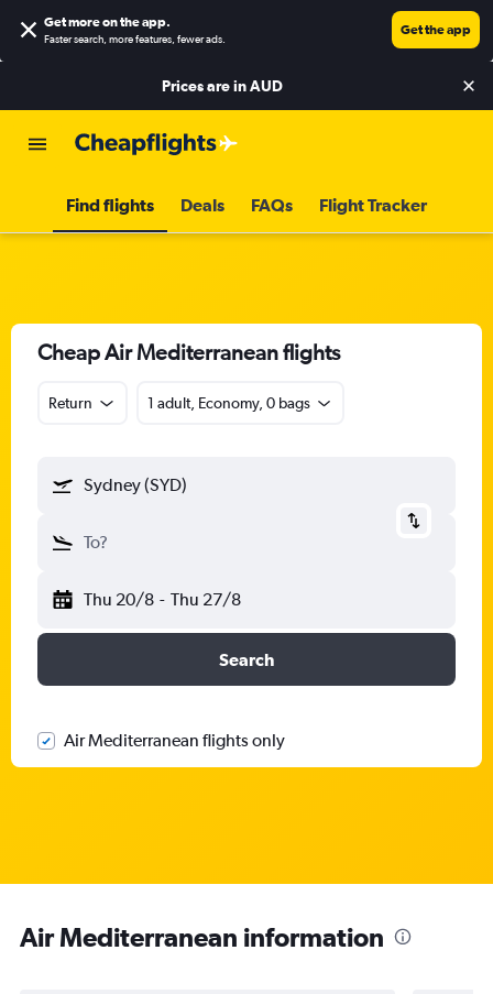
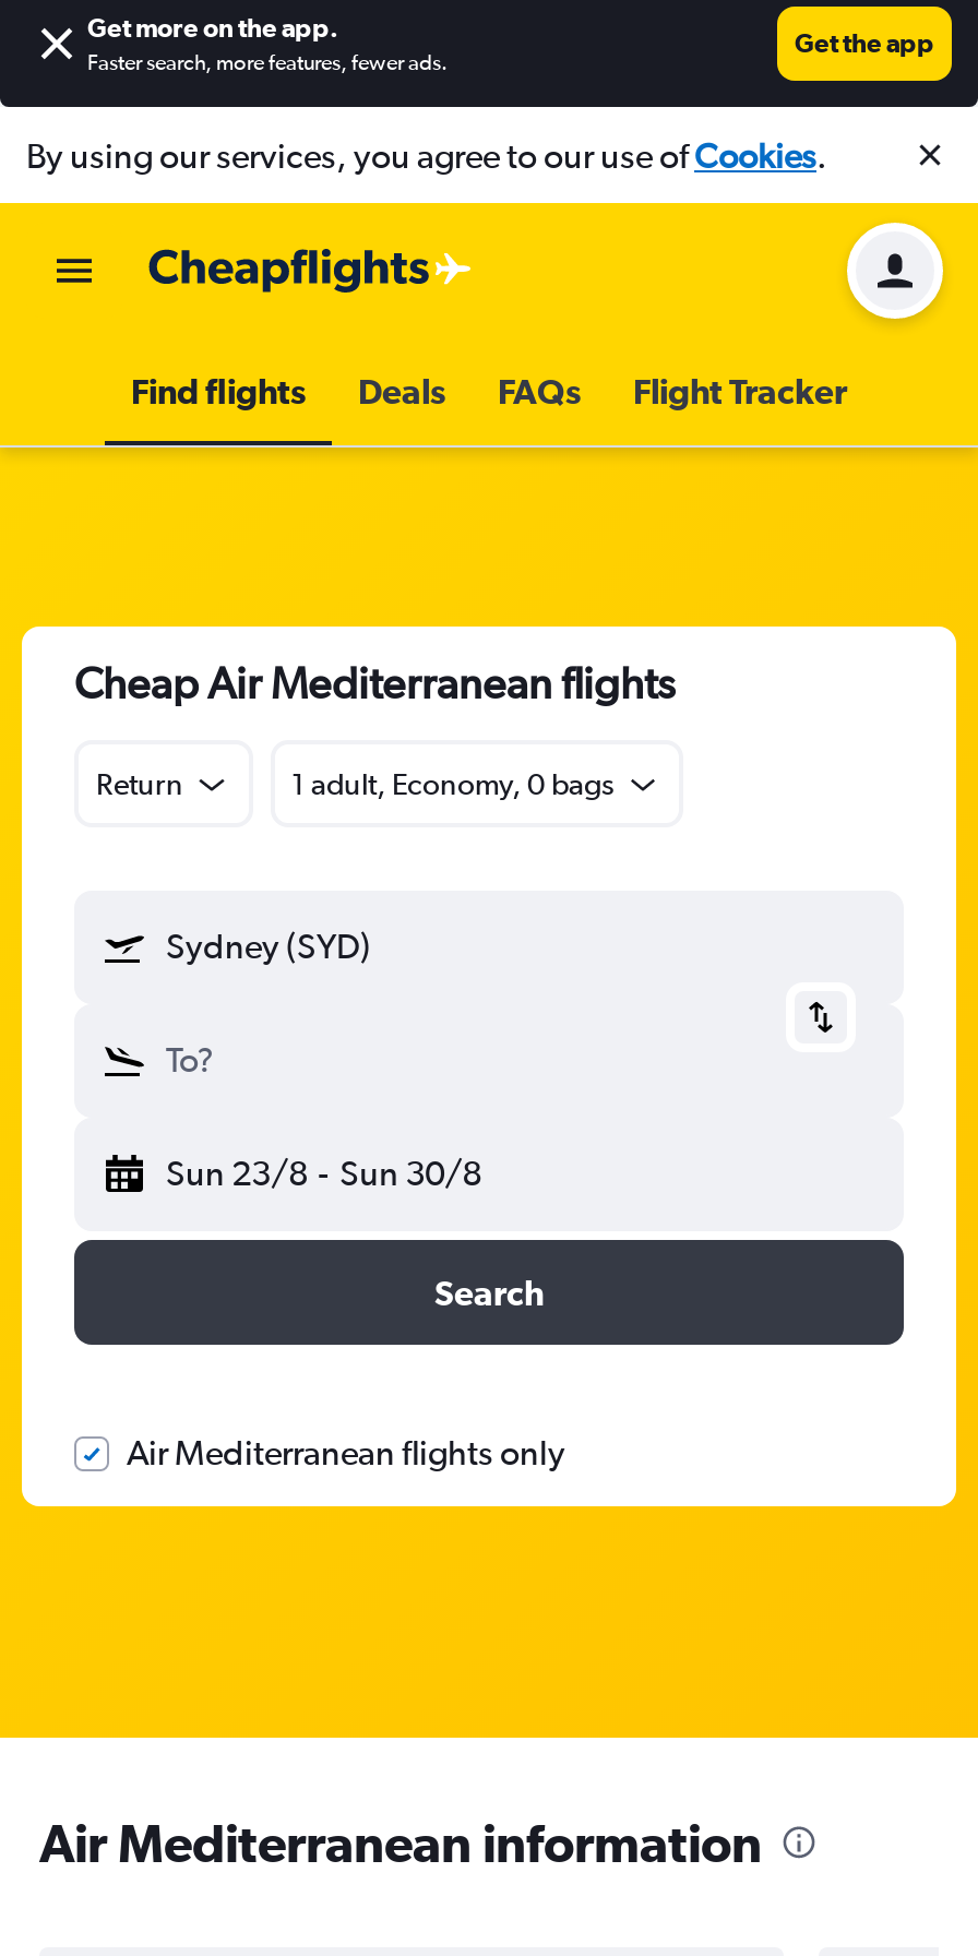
none -> [845,220,945,321] [image]
[162,77,283,95] Prices are inAUD -> [26,134,827,176] By using our services, you agree to our use ofCookies.
[84,589,241,610] Thu 20/8 - Thu 27/8 -> [166,1153,482,1194] Sun 23/8 - Sun 30/8

